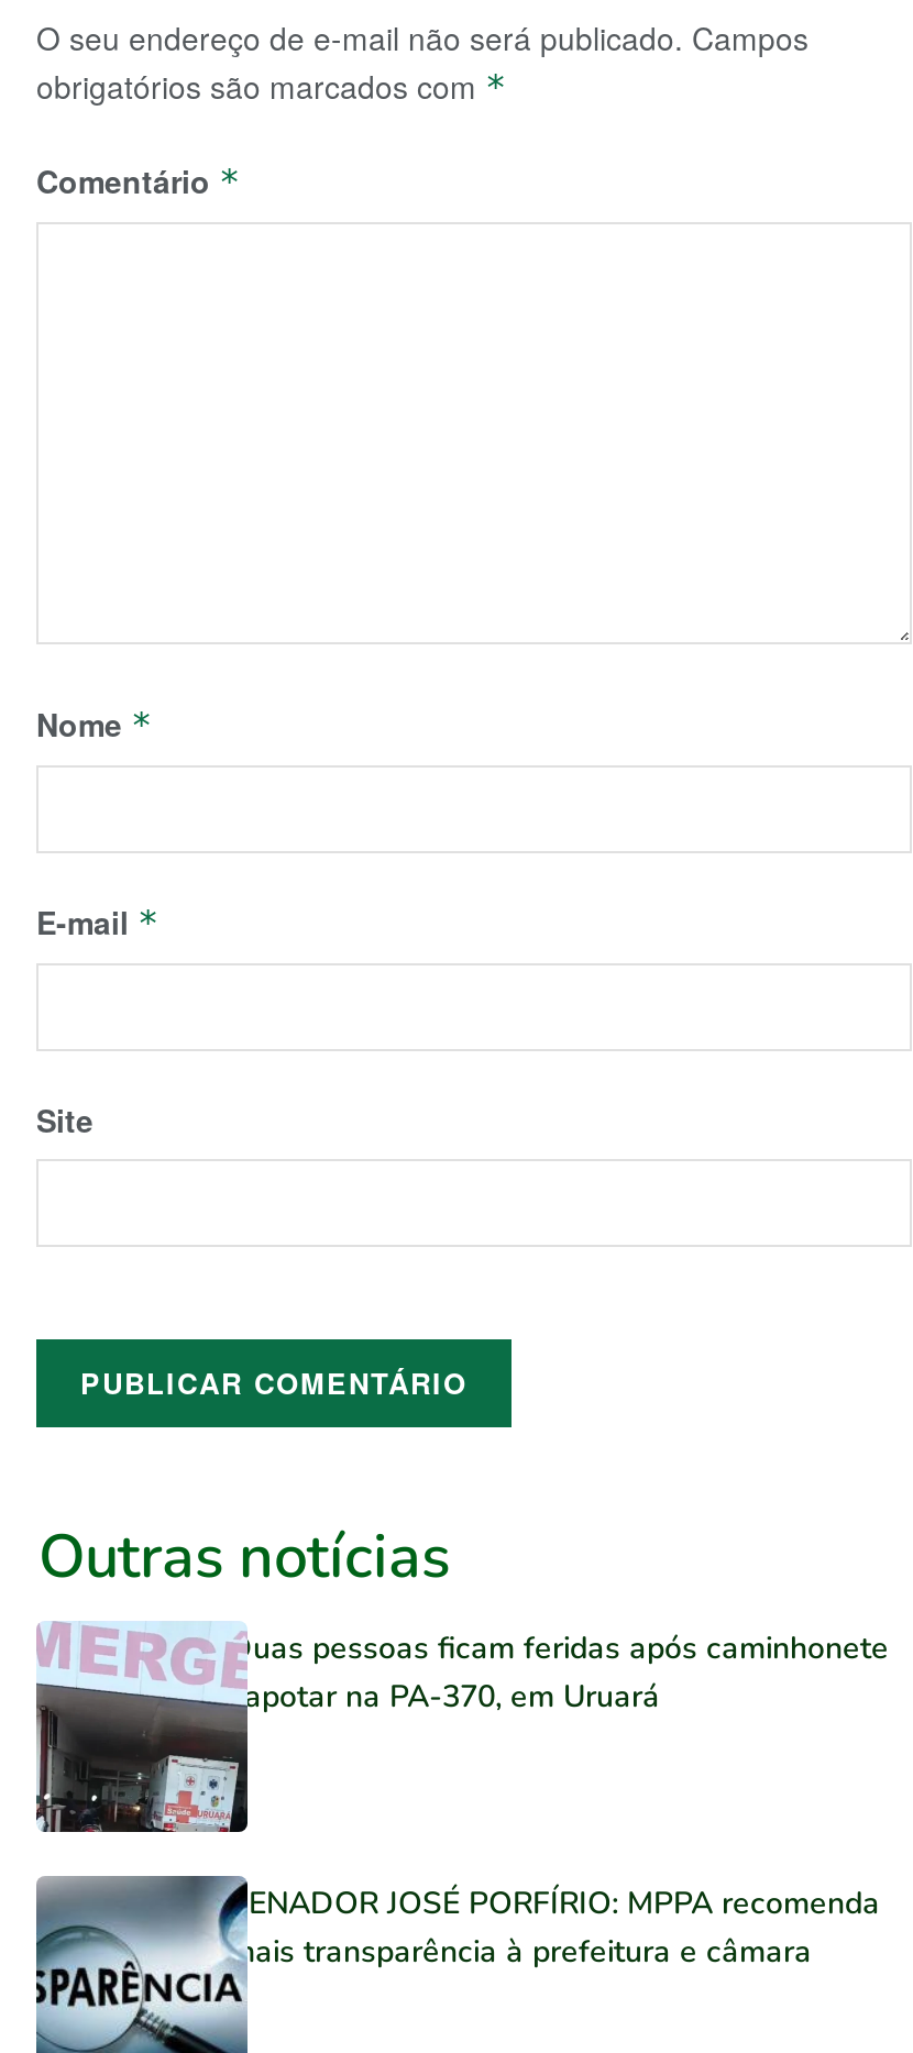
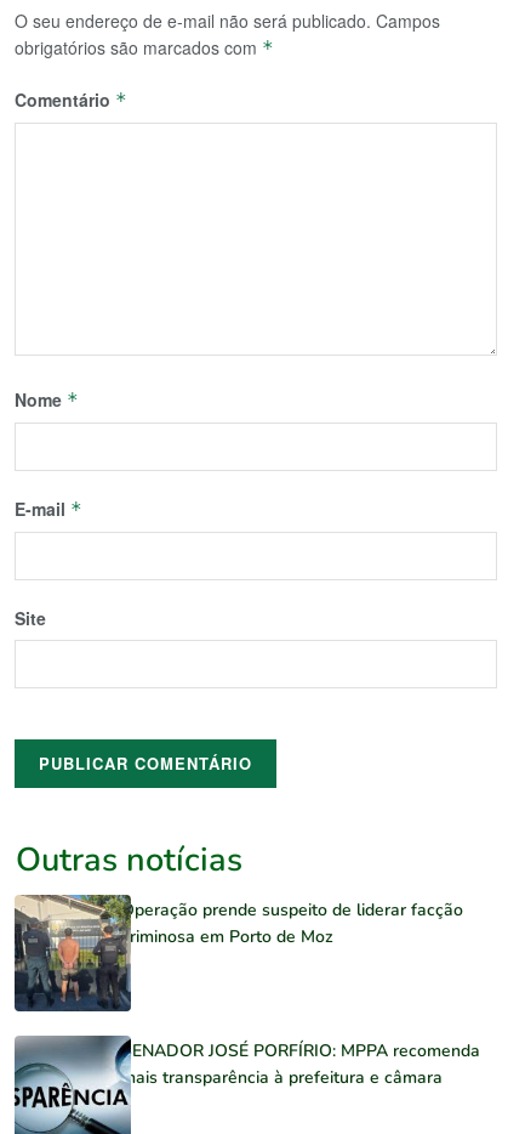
[34,1620,889,1833] [image] | Duas pessoas ficam feridas após caminhonete | capotar na PA-370, em Uruará -> [13,894,463,1013] [image] | Operação prende suspeito de liderar facção | criminosa em Porto de Moz

